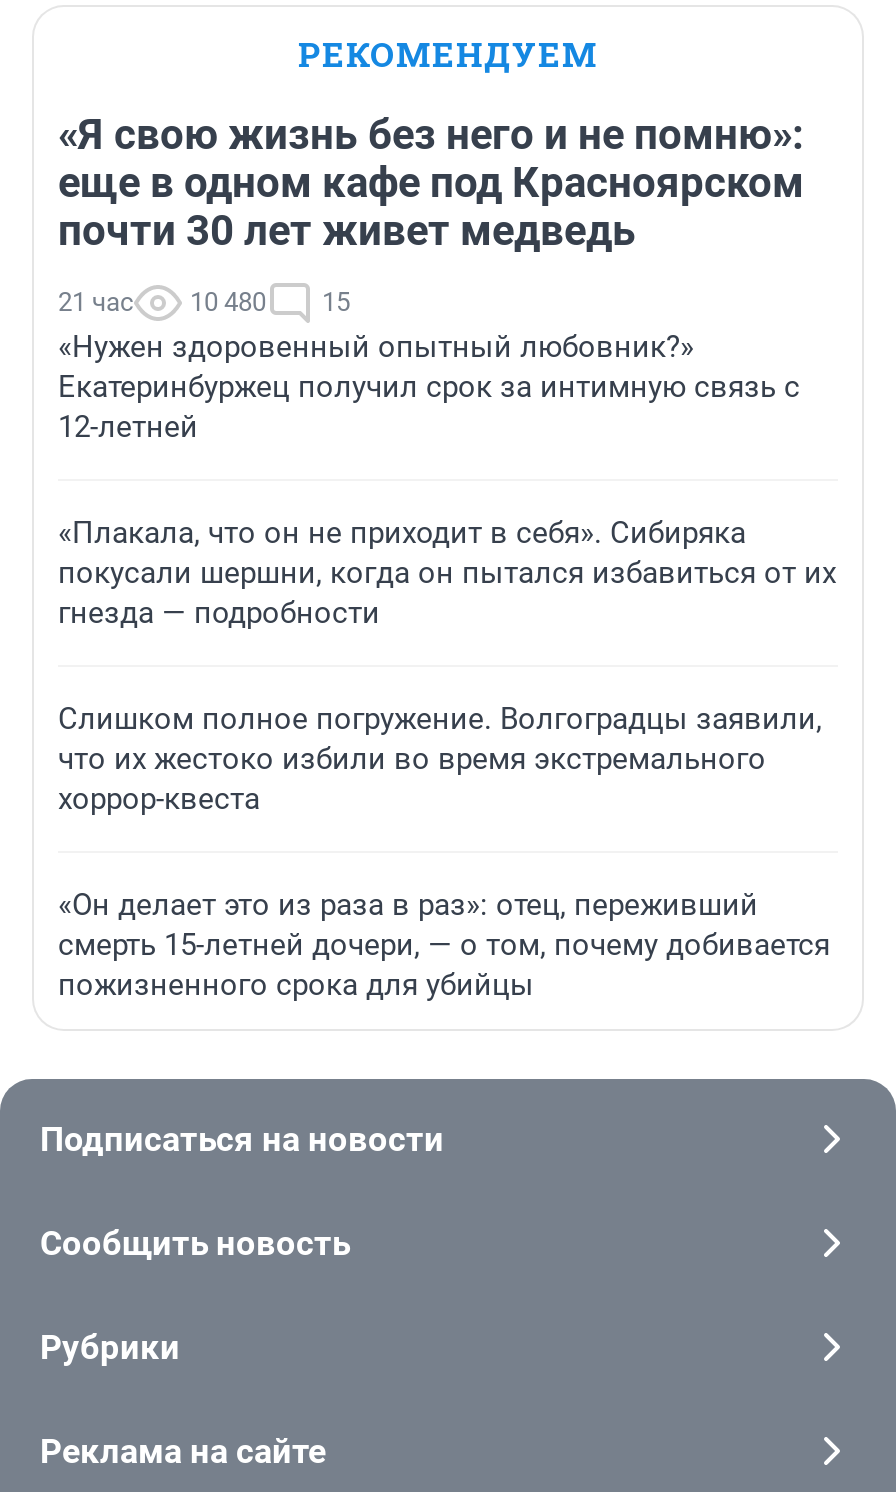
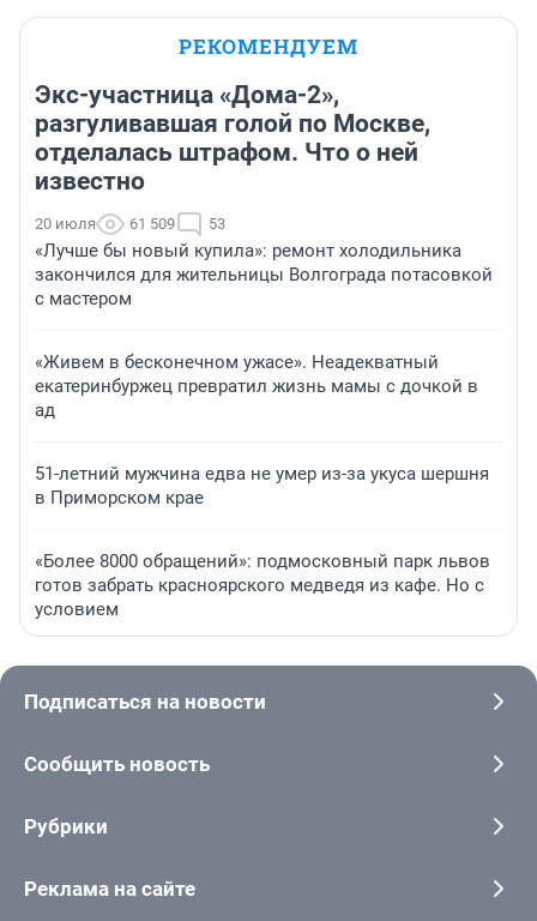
[58,111,804,255] «Я свою жизнь без него и не помню»: | еще в одном кафе под Красноярском | почти 30 лет живет медведь -> [35,80,430,196] Экс-участница «Дома-2», | разгуливавшая голой по Москве, | отделалась штрафом. Что о ней | известно
[58,287,800,445] 21 час | 10 480 | 15 | «Нужен здоровенный опытный любовник?» | Екатеринбуржец получил срок за интимную связь с | 12-летней -> [35,215,493,310] 20 июля | 61 509 | 53 | «Лучше бы новый купила»: ремонт холодильника | закончился для жительницы Волгограда потасовкой | с мастером
[58,515,836,631] «Плакала, что он не приходит в себя». Сибиряка | покусали шершни, когда он пытался избавиться от их | гнезда — подробности -> [35,351,478,421] «Живем в бесконечном ужасе». Неадекватный | екатеринбуржец превратил жизнь мамы с дочкой в | ад
[58,701,822,817] Слишком полное погружение. Волгоградцы заявили, | что их жестоко избили во время экстремального | хоррор-квеста -> [35,463,489,509] 51-летний мужчина едва не умер из-за укуса шершня | в Приморском крае
[58,887,830,1003] «Он делает это из раза в раз»: отец, переживший | смерть 15-летней дочери, — о том, почему добивается | пожизненного срока для убийцы -> [35,551,490,620] «Более 8000 обращений»: подмосковный парк львов | готов забрать красноярского медведя из кафе. Но с | условием

